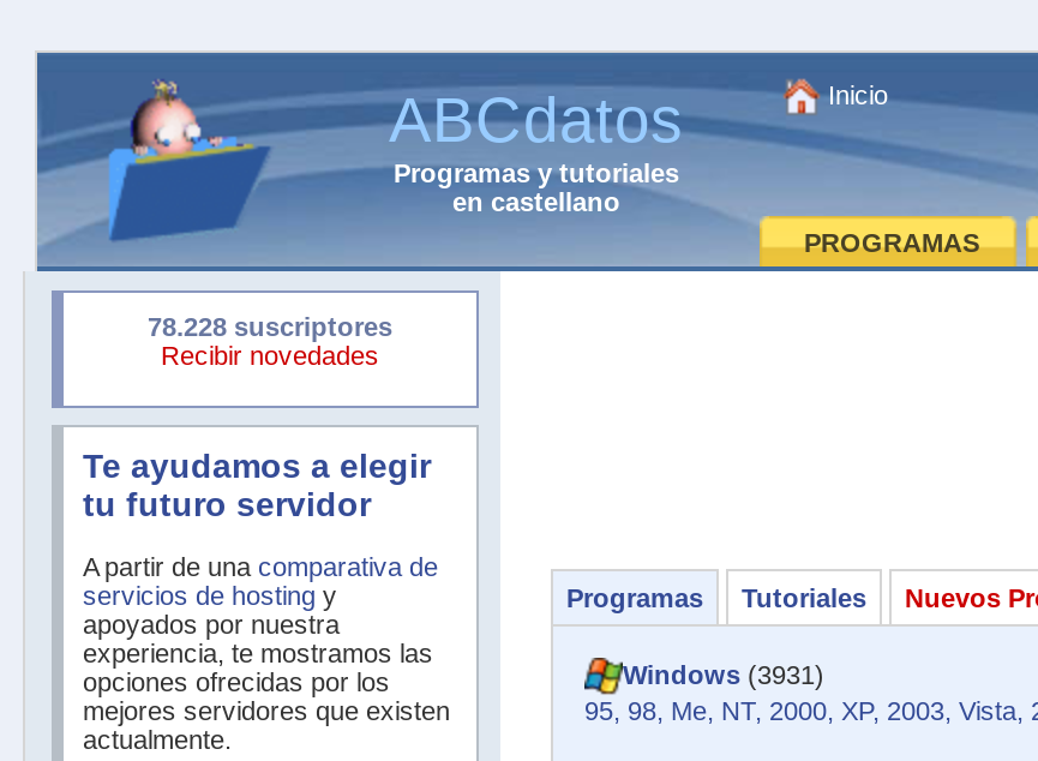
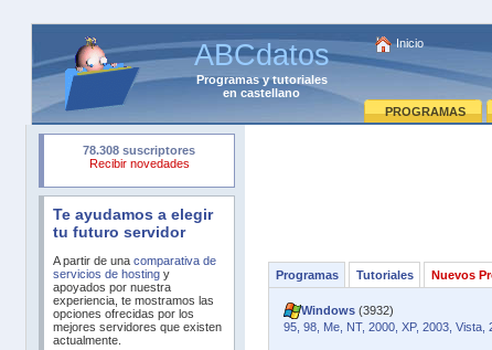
[623,660,824,689] Windows (3931) -> [301,304,394,317] Windows (3932)

